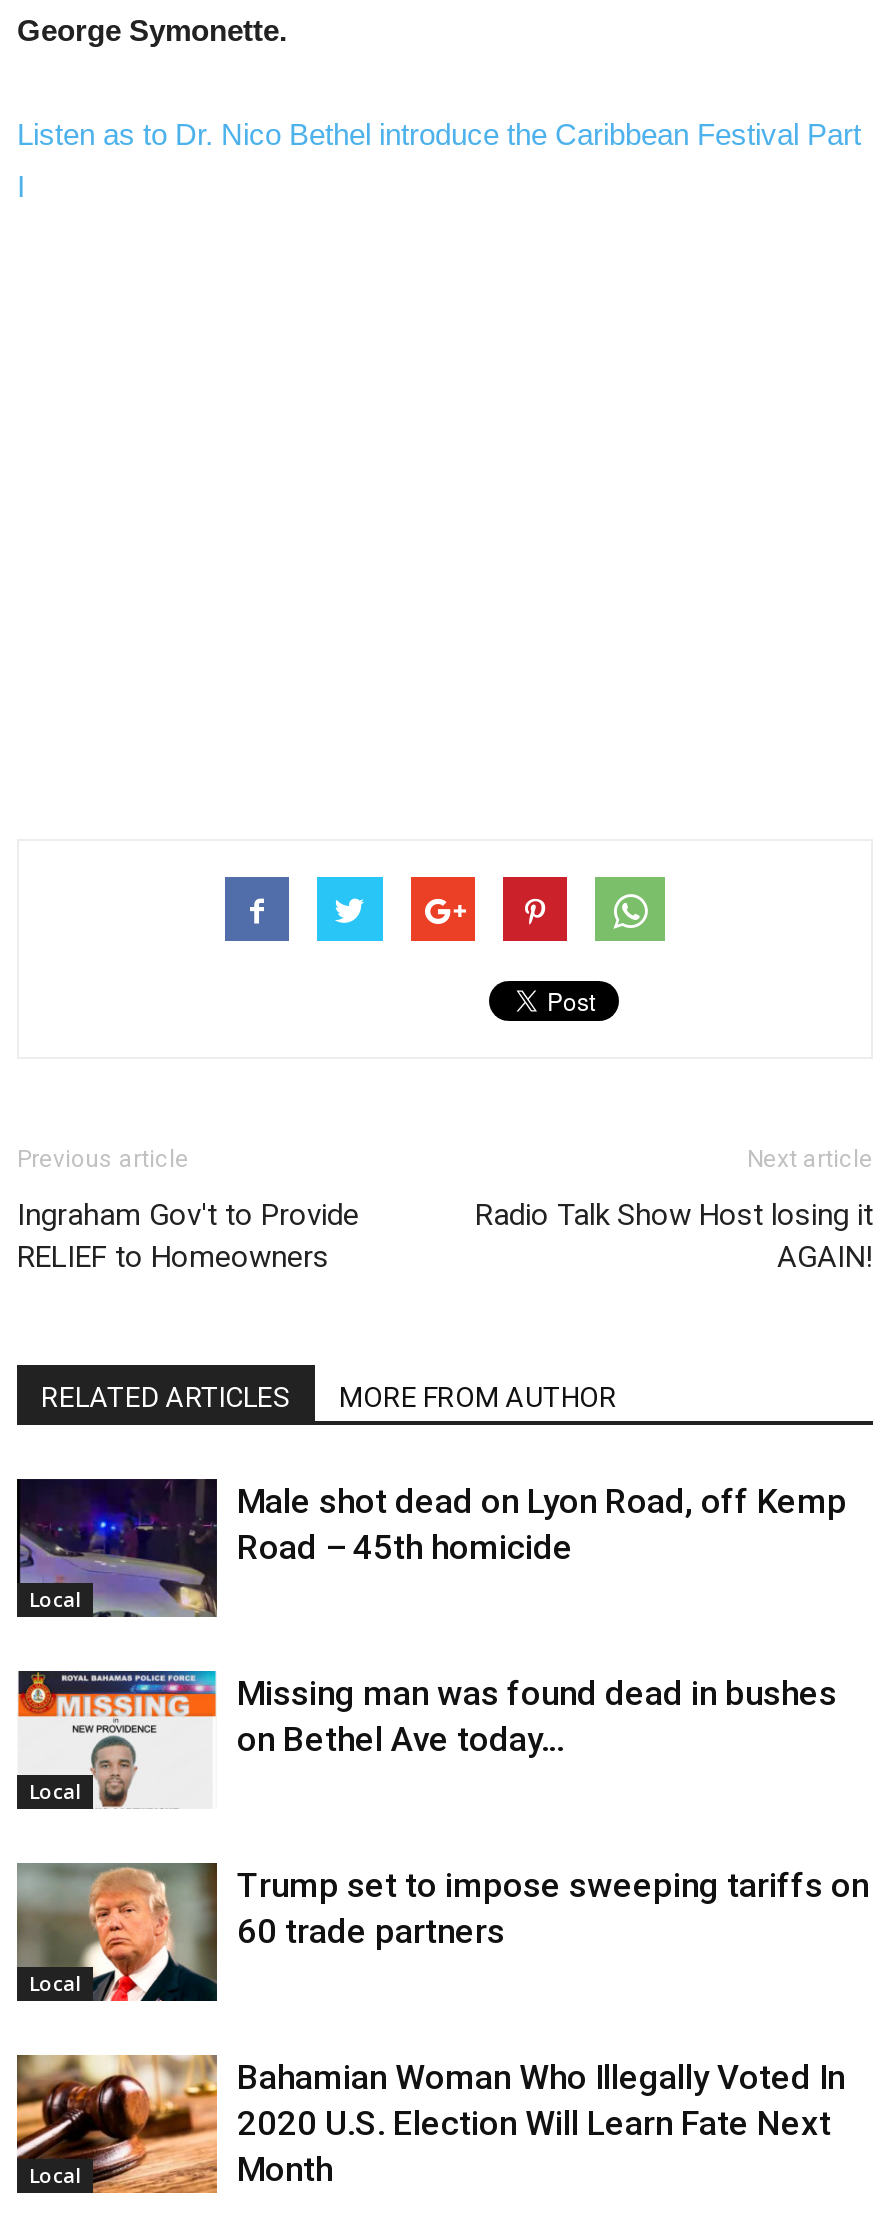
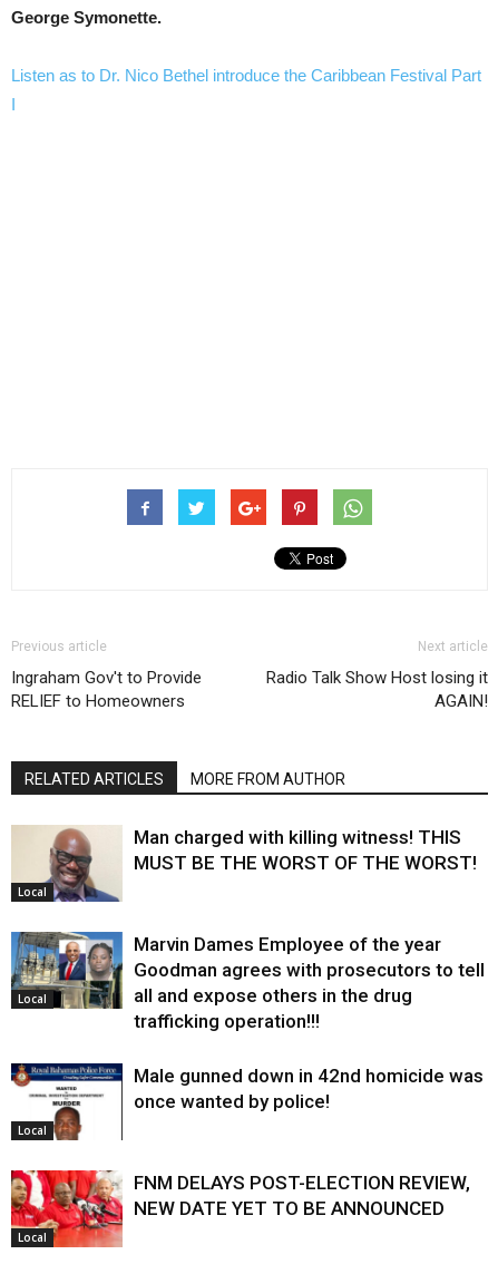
[15,1477,847,1619] [image] | Male shot dead on Lyon Road, off Kemp | Road – 45th homicide -> [11,825,477,903] [image] | Man charged with killing witness! THIS | MUST BE THE WORST OF THE WORST!
[15,1669,837,1807] [image] | Missing man was found dead in bushes | on Bethel Ave today… -> [10,931,485,1032] [image] | Marvin Dames Employee of the year | Goodman agrees with prosecutors to tell | all and expose others in the drug | trafficking operation!!!
[15,1861,869,2003] [image] | Trump set to impose sweeping tariffs on | 60 trade partners -> [11,1062,484,1141] [image] | Male gunned down in 42nd homicide was | once wanted by police!
[15,2053,845,2193] [image] | Bahamian Woman Who Illegally Voted In | 2020 U.S. Election Will Learn Fate Next | Month -> [10,1169,470,1247] [image] | FNM DELAYS POST-ELECTION REVIEW, | NEW DATE YET TO BE ANNOUNCED

